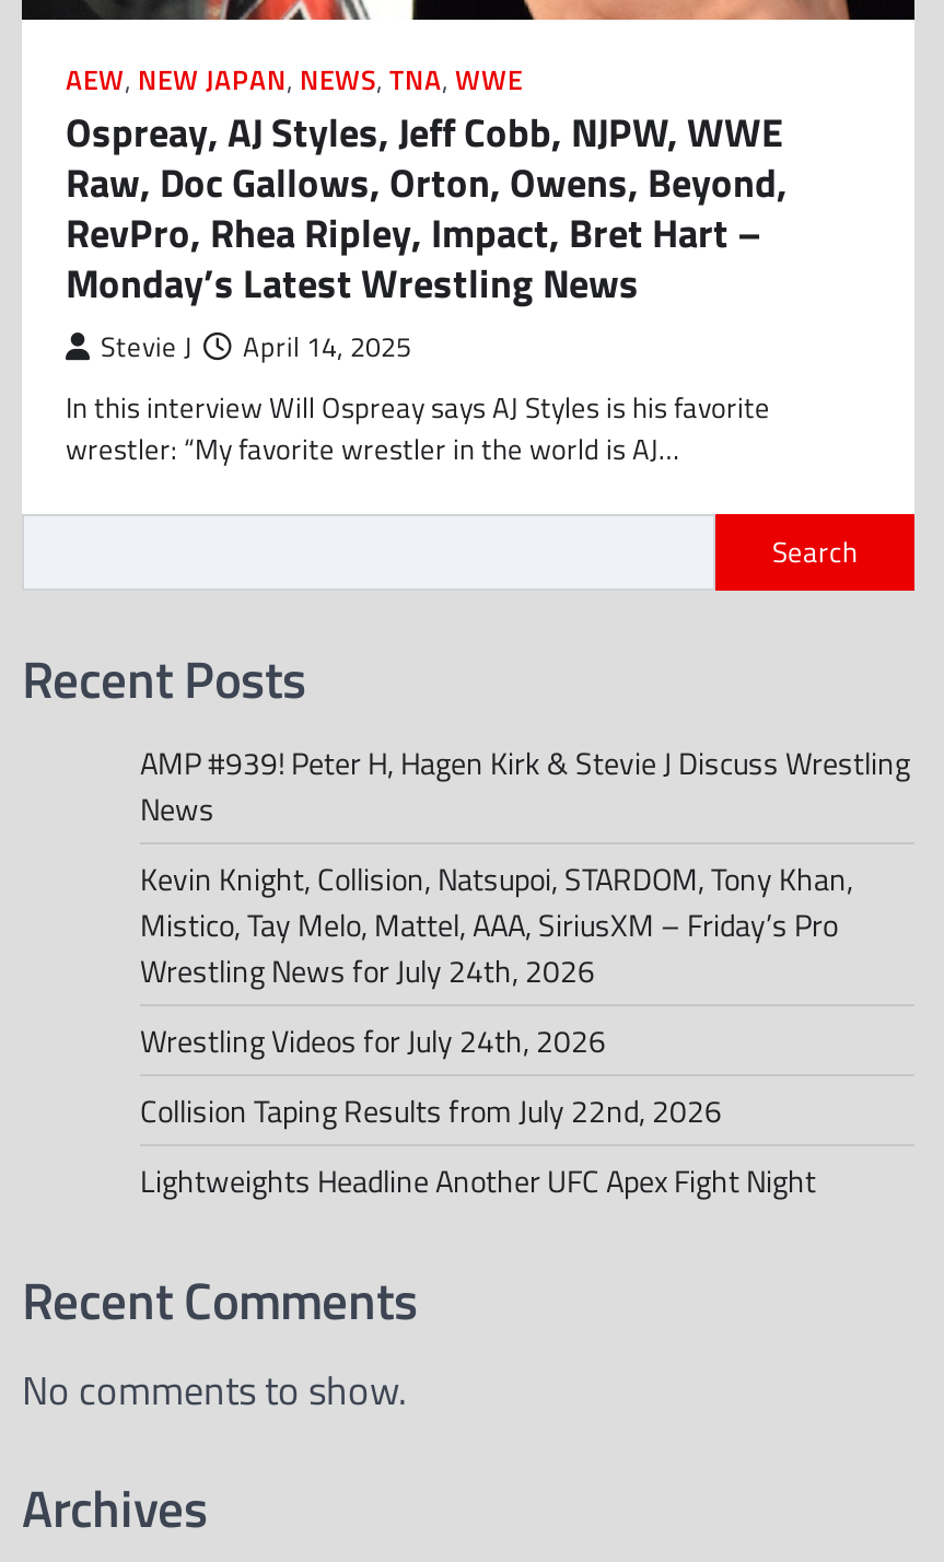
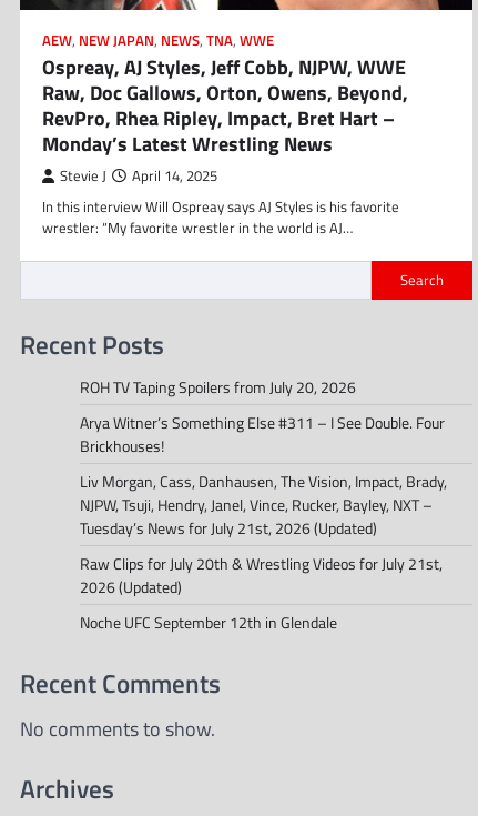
[140,739,910,831] AMP #939! Peter H, Hagen Kirk & Stevie J Discuss Wrestling | News -> [80,375,356,398] ROH TV Taping Spoilers from July 20, 2026
[140,855,853,993] Kevin Knight, Collision, Natsupoi, STARDOM, Tony Khan, | Mistico, Tay Melo, Mattel, AAA, SiriusXM – Friday’s Pro | Wrestling News for July 24th, 2026 -> [80,411,445,457] Arya Witner’s Something Else #311 – I See Double. Four | Brickhouses!
[140,1017,606,1063] Wrestling Videos for July 24th, 2026 -> [80,470,447,539] Liv Morgan, Cass, Danhausen, The Vision, Impact, Brady, | NJPW, Tsuji, Hendry, Janel, Vince, Rucker, Bayley, NXT – | Tuesday’s News for July 21st, 2026 (Updated)
[140,1087,722,1133] Collision Taping Results from July 22nd, 2026 -> [80,552,443,598] Raw Clips for July 20th & Wrestling Videos for July 21st, | 2026 (Updated)
[140,1157,816,1203] Lightweights Headline Another UFC Apex Fight Night -> [80,611,337,634] Noche UFC September 12th in Glendale

